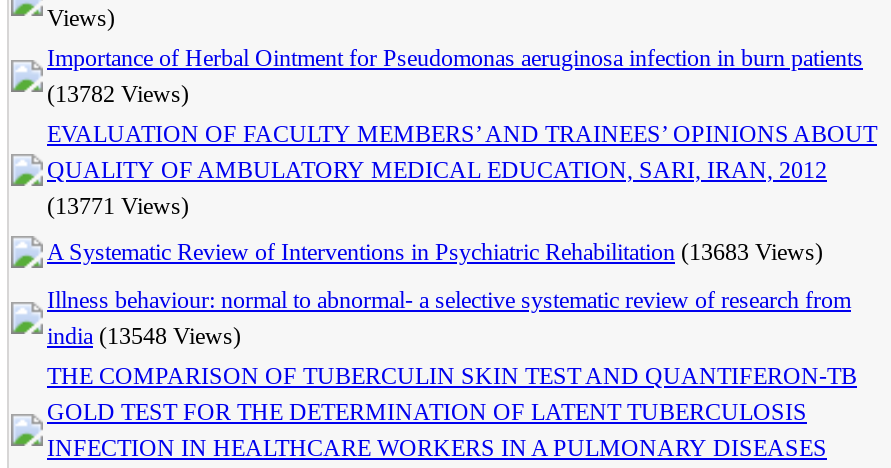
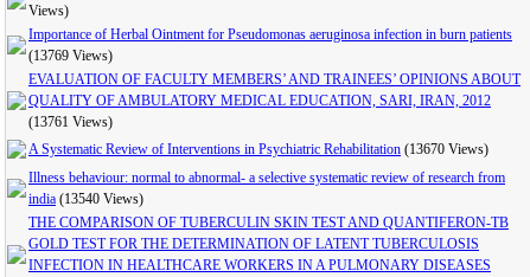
[47,80,189,108] (13782 Views) -> [28,47,113,64] (13769 Views)
[47,192,189,220] (13771 Views) -> [28,114,113,130] (13761 Views)
[47,238,823,266] A Systematic Review of Interventions in Psychiatric Rehabilitation (13683 Views) -> [28,141,489,157] A Systematic Review of Interventions in Psychiatric Rehabilitation (13670 Views)
[47,322,241,350] india (13548 Views) -> [28,191,143,207] india (13540 Views)

